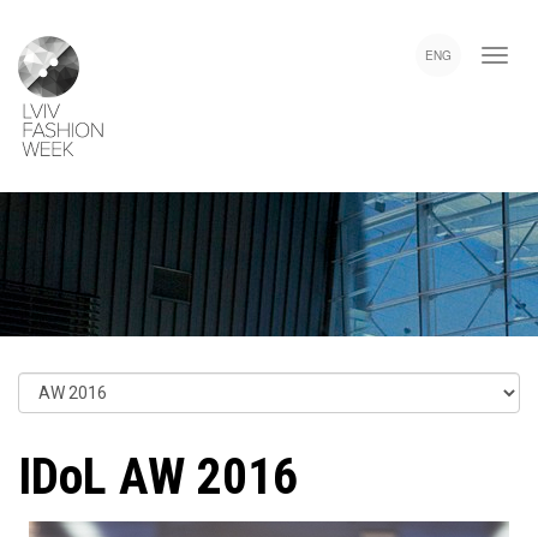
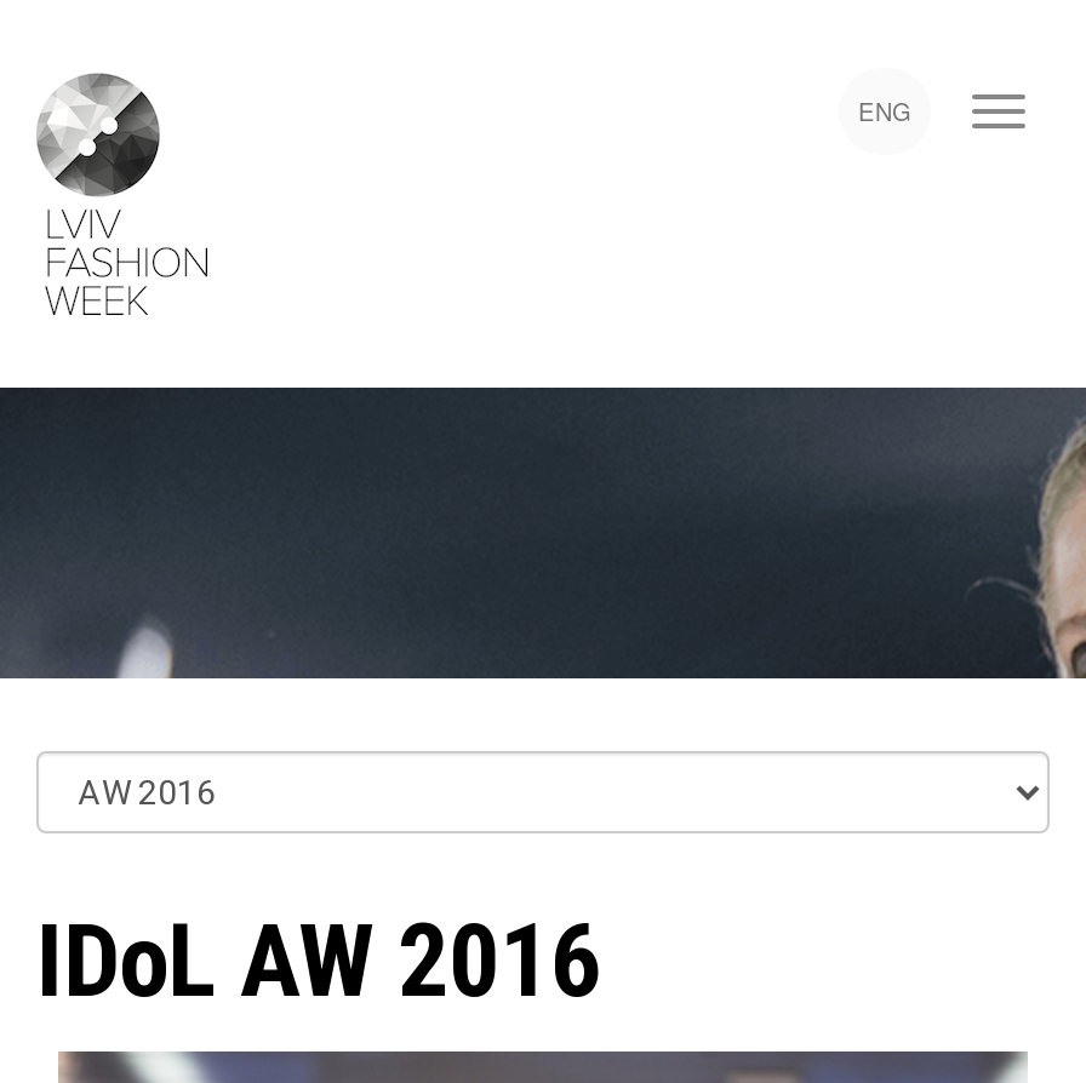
[4,192,534,338] [image] -> [7,388,1079,681] [image]

